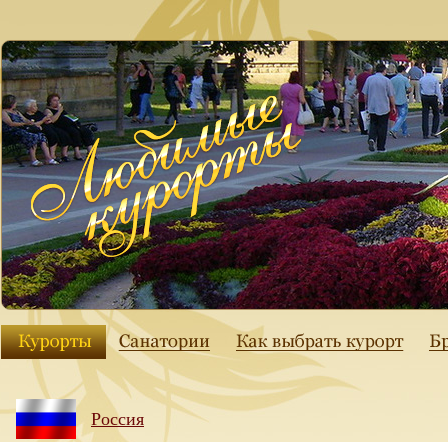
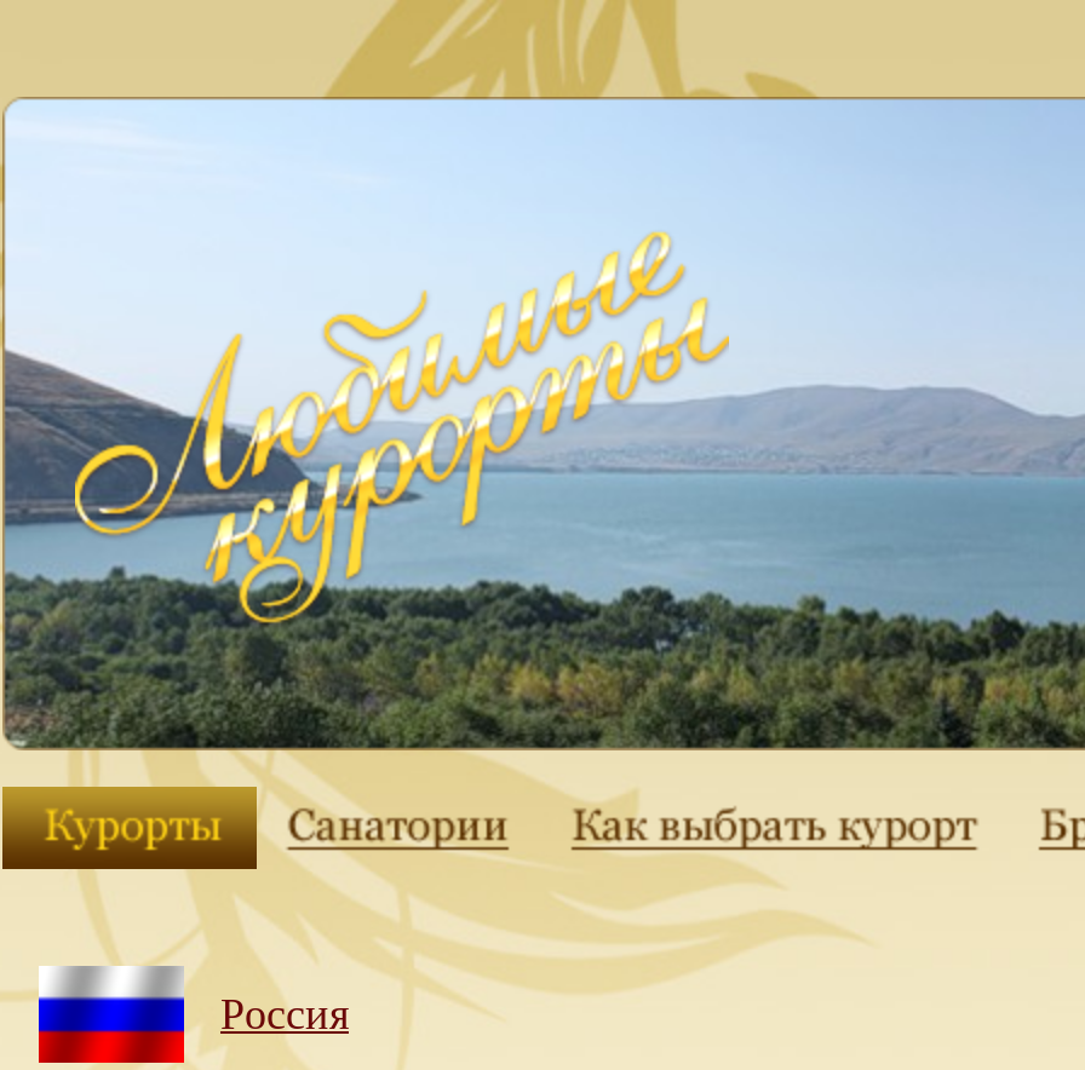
[3,40,445,310] [image] -> [7,97,1078,748] [image]

